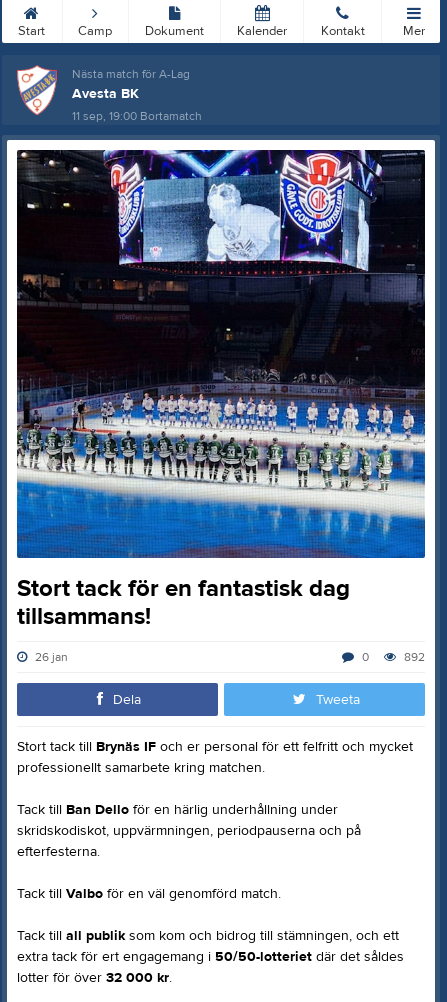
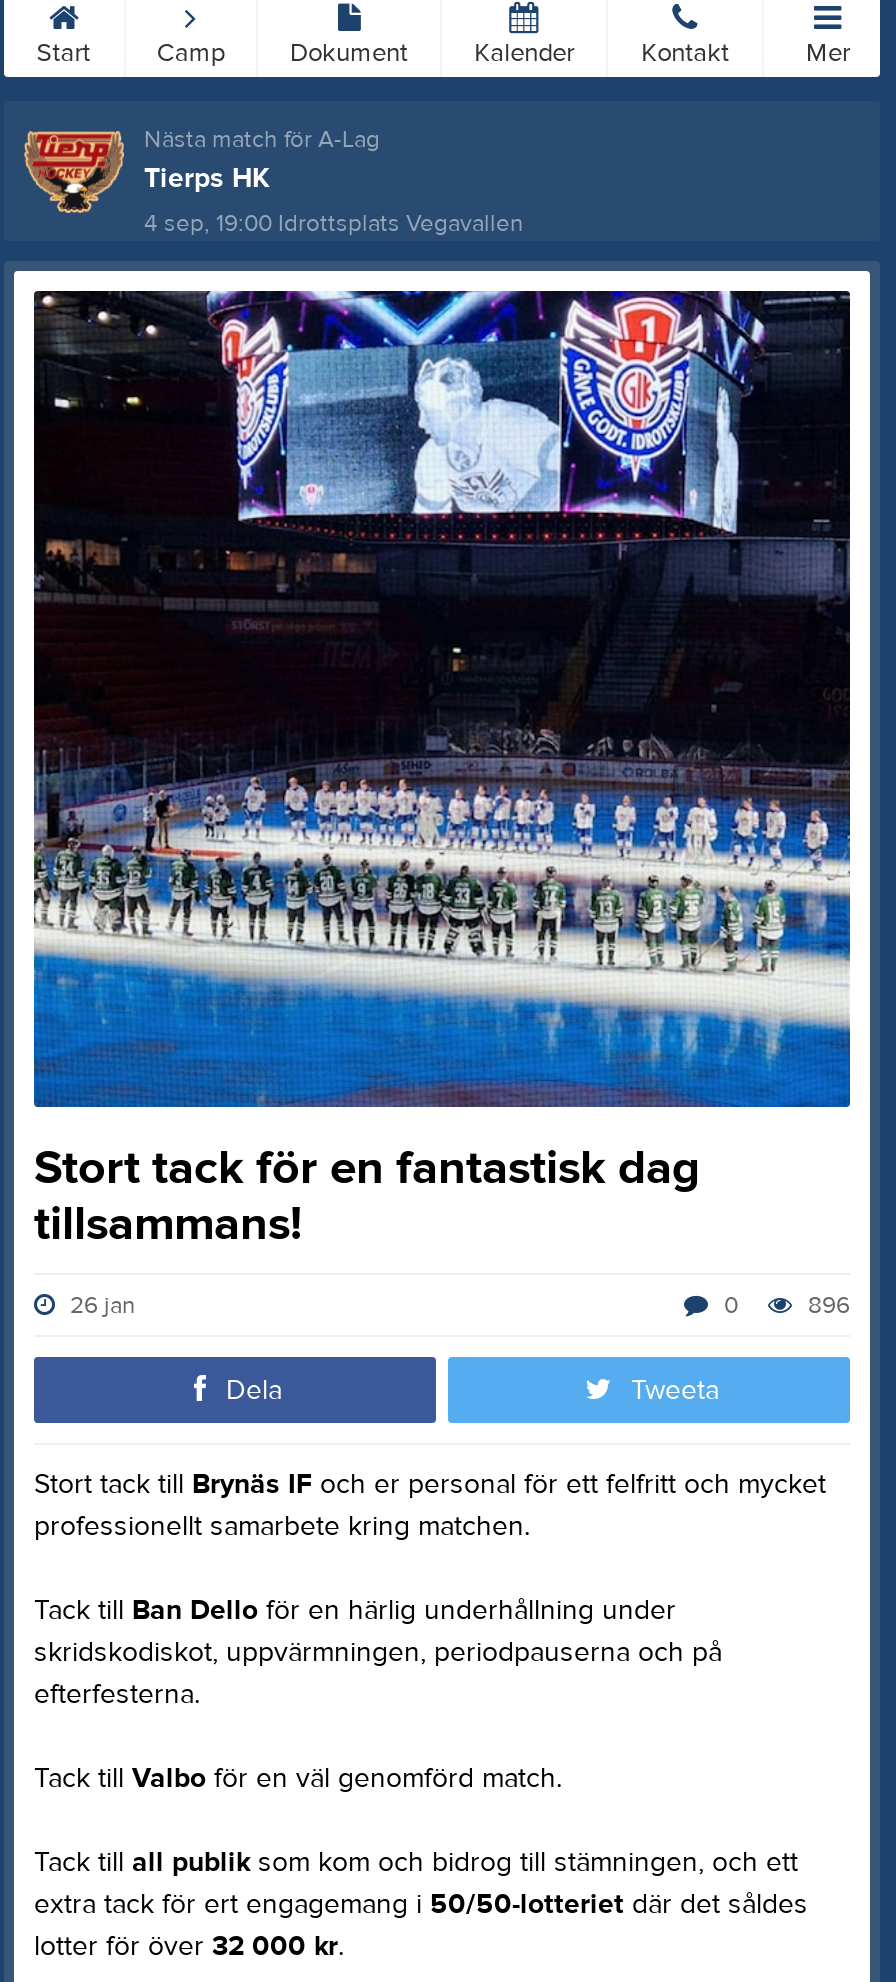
[12,65,202,124] [image] | Avesta BK | 11 sep, 19:00 Bortamatch -> [22,123,524,239] [image] | Tierps HK | 4 sep, 19:00 Idrottsplats Vegavallen
[359,649,425,665] 0 892 -> [718,1289,850,1321] 0 896

